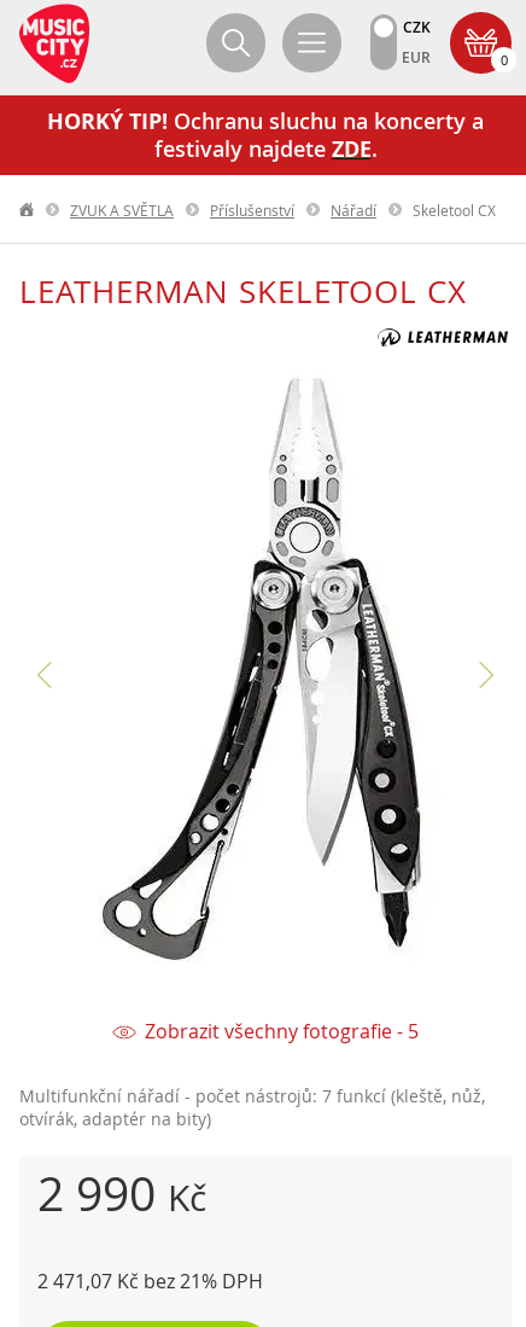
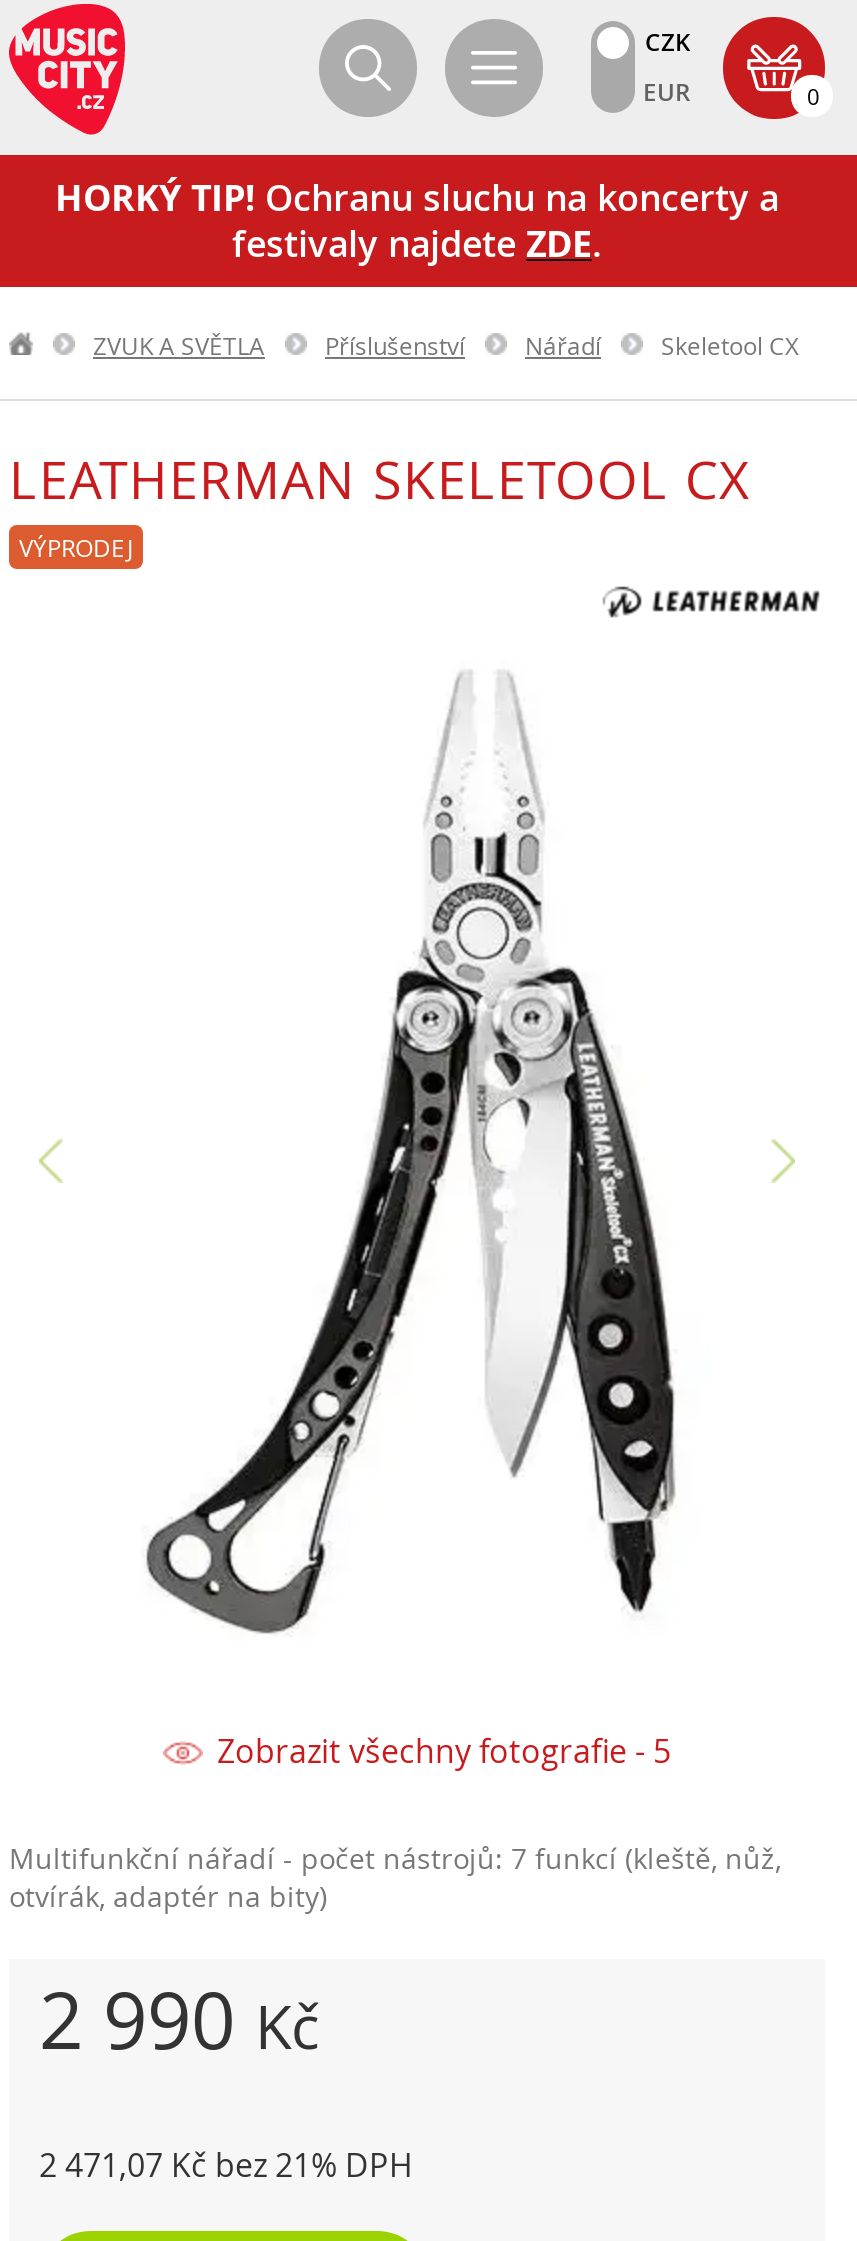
none -> [19,531,133,563] VÝPRODEJ

